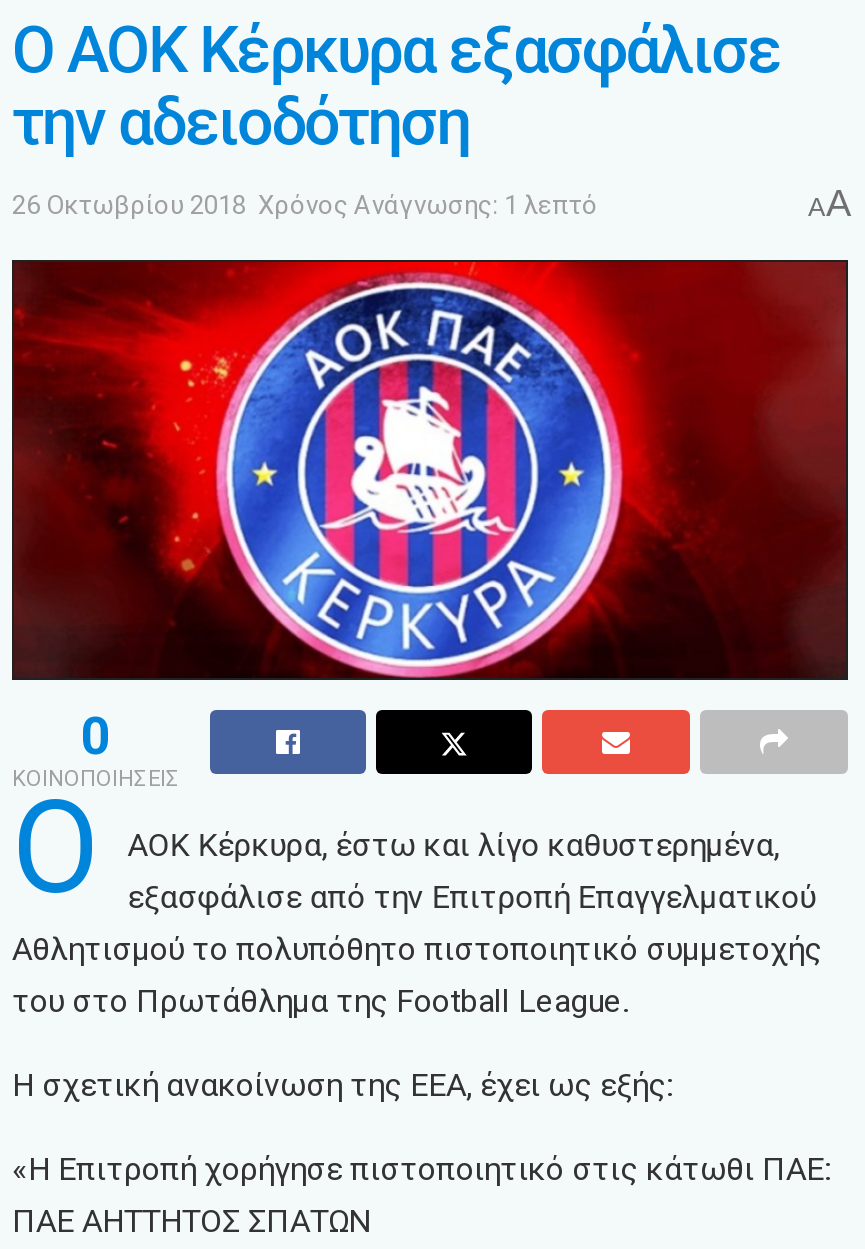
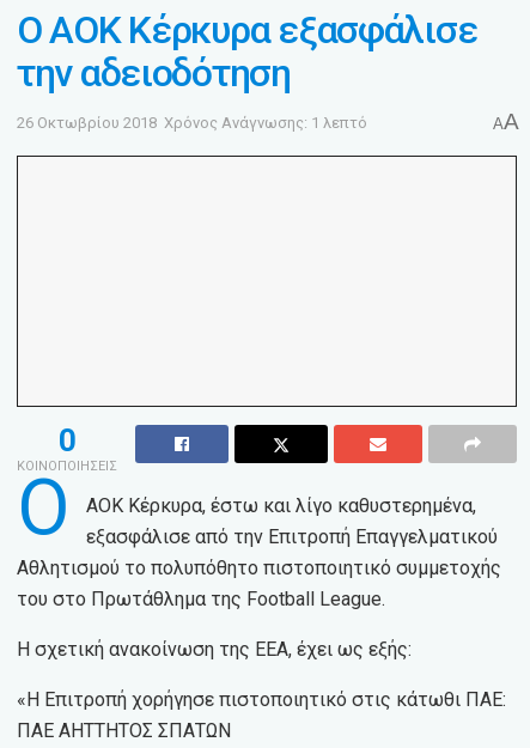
[12,260,848,680] [image] -> none

